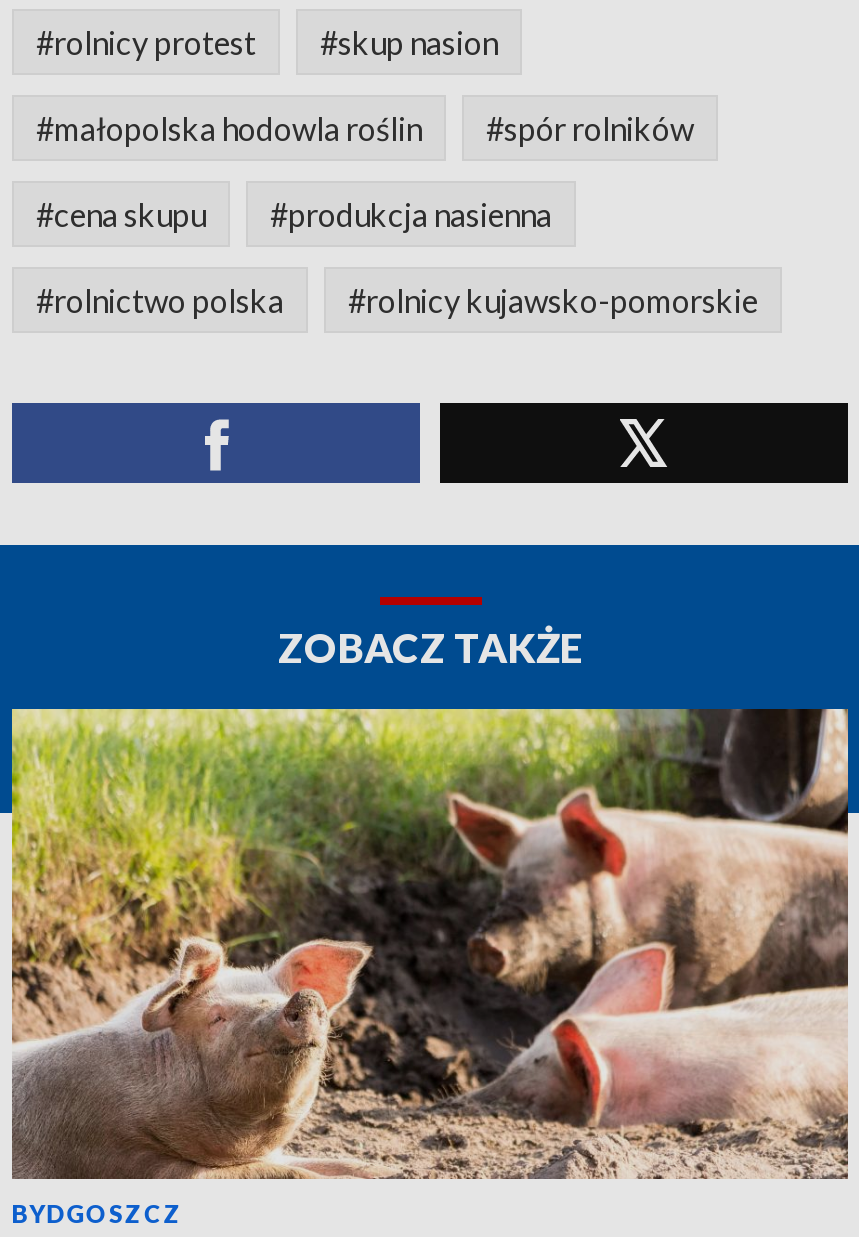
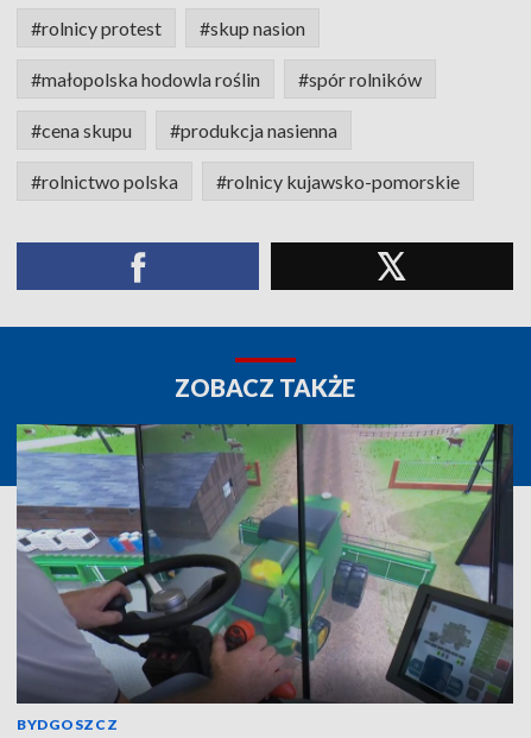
[10,707,850,1181] [image] -> [15,423,514,705] [image]

